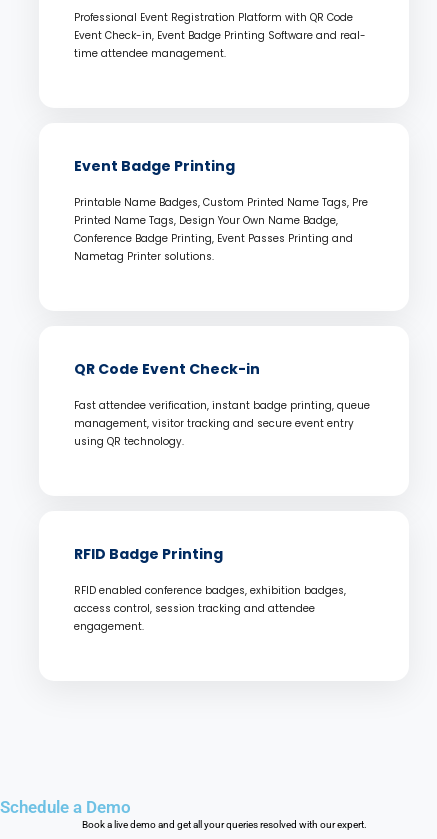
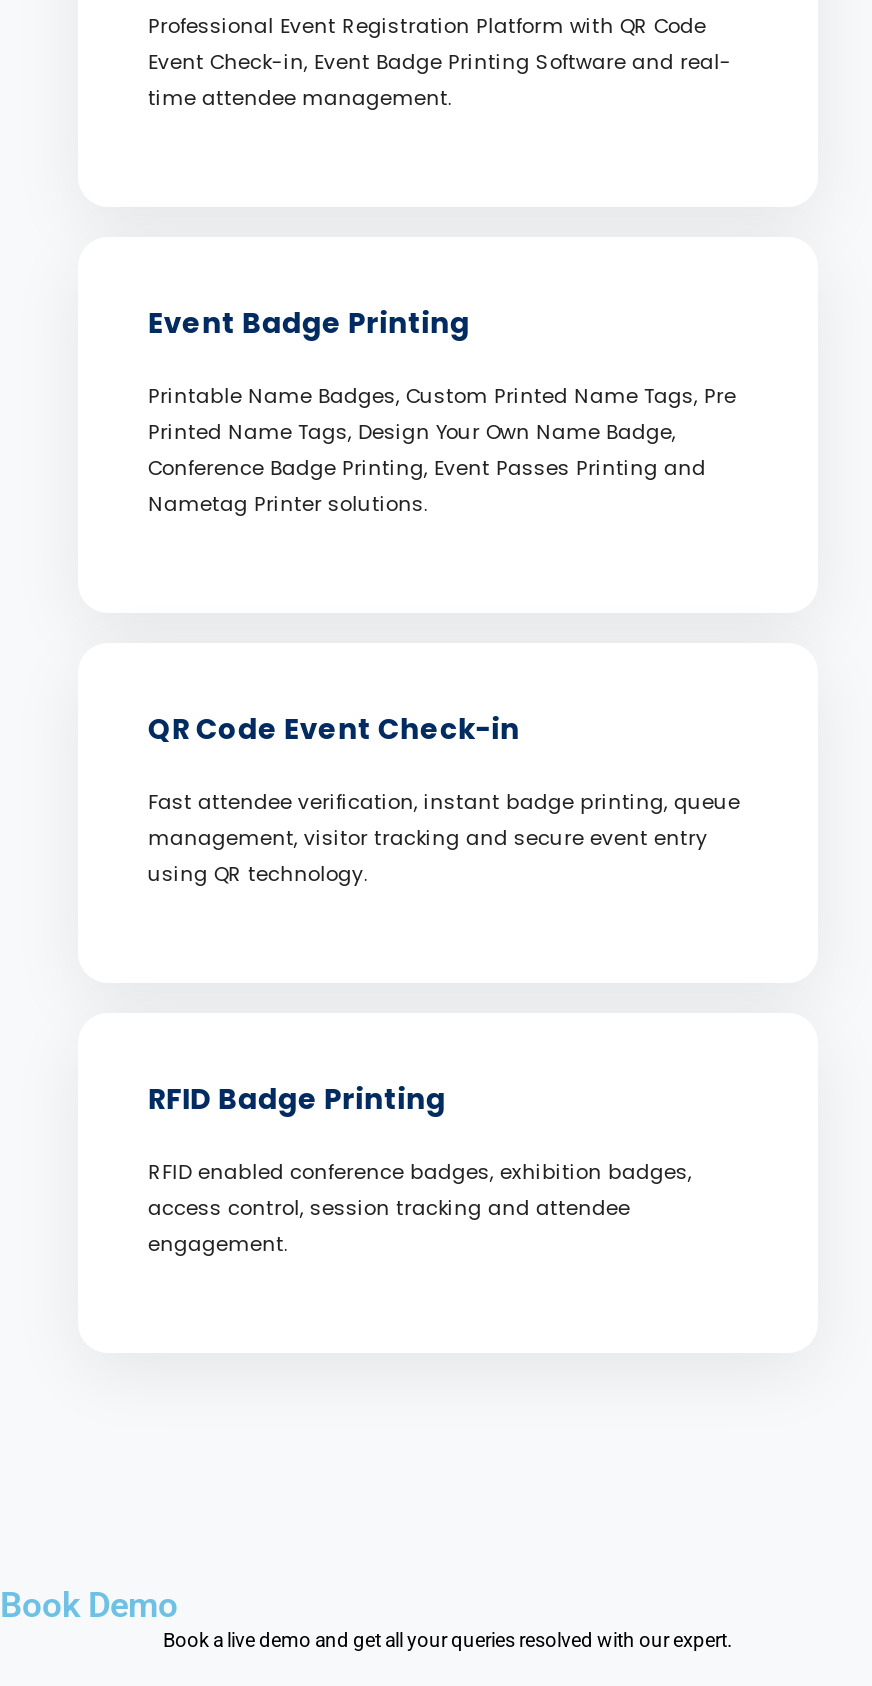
[0,797,131,817] Schedule a Demo -> [0,1585,178,1625] Book Demo

